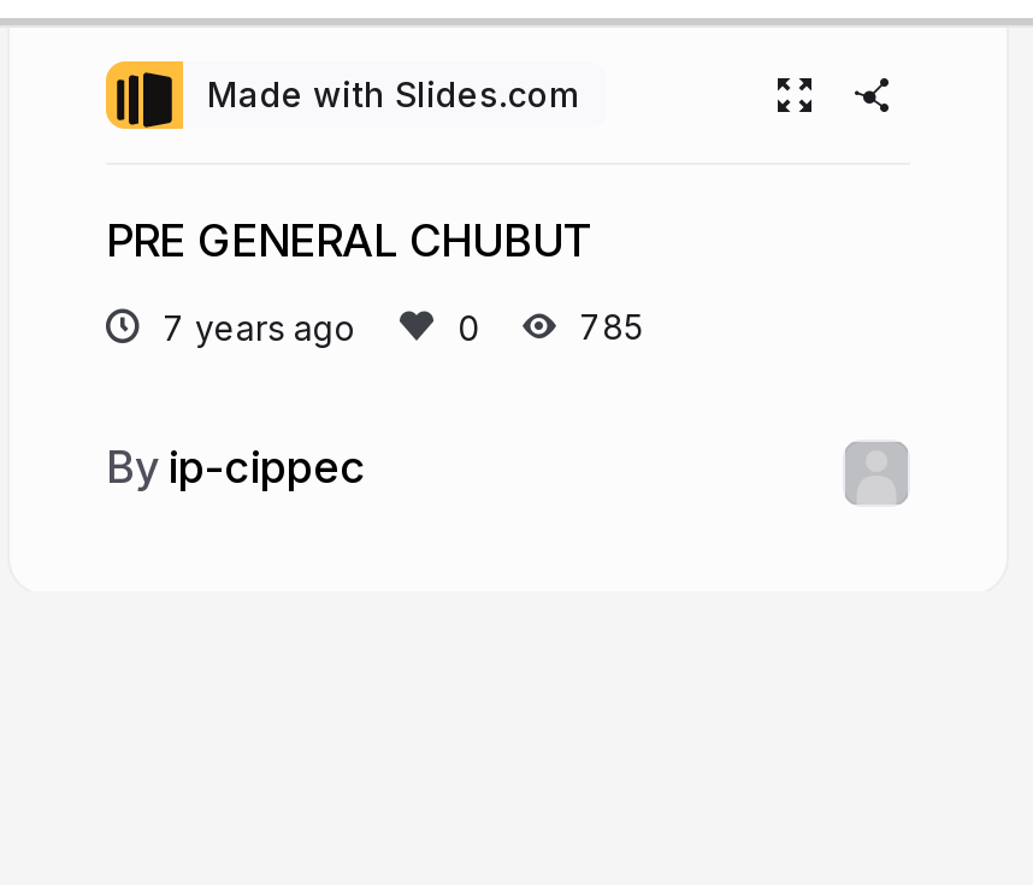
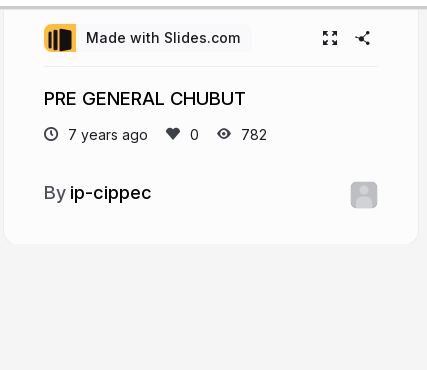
[580,306,643,347] 785 -> [241,126,267,143] 782

